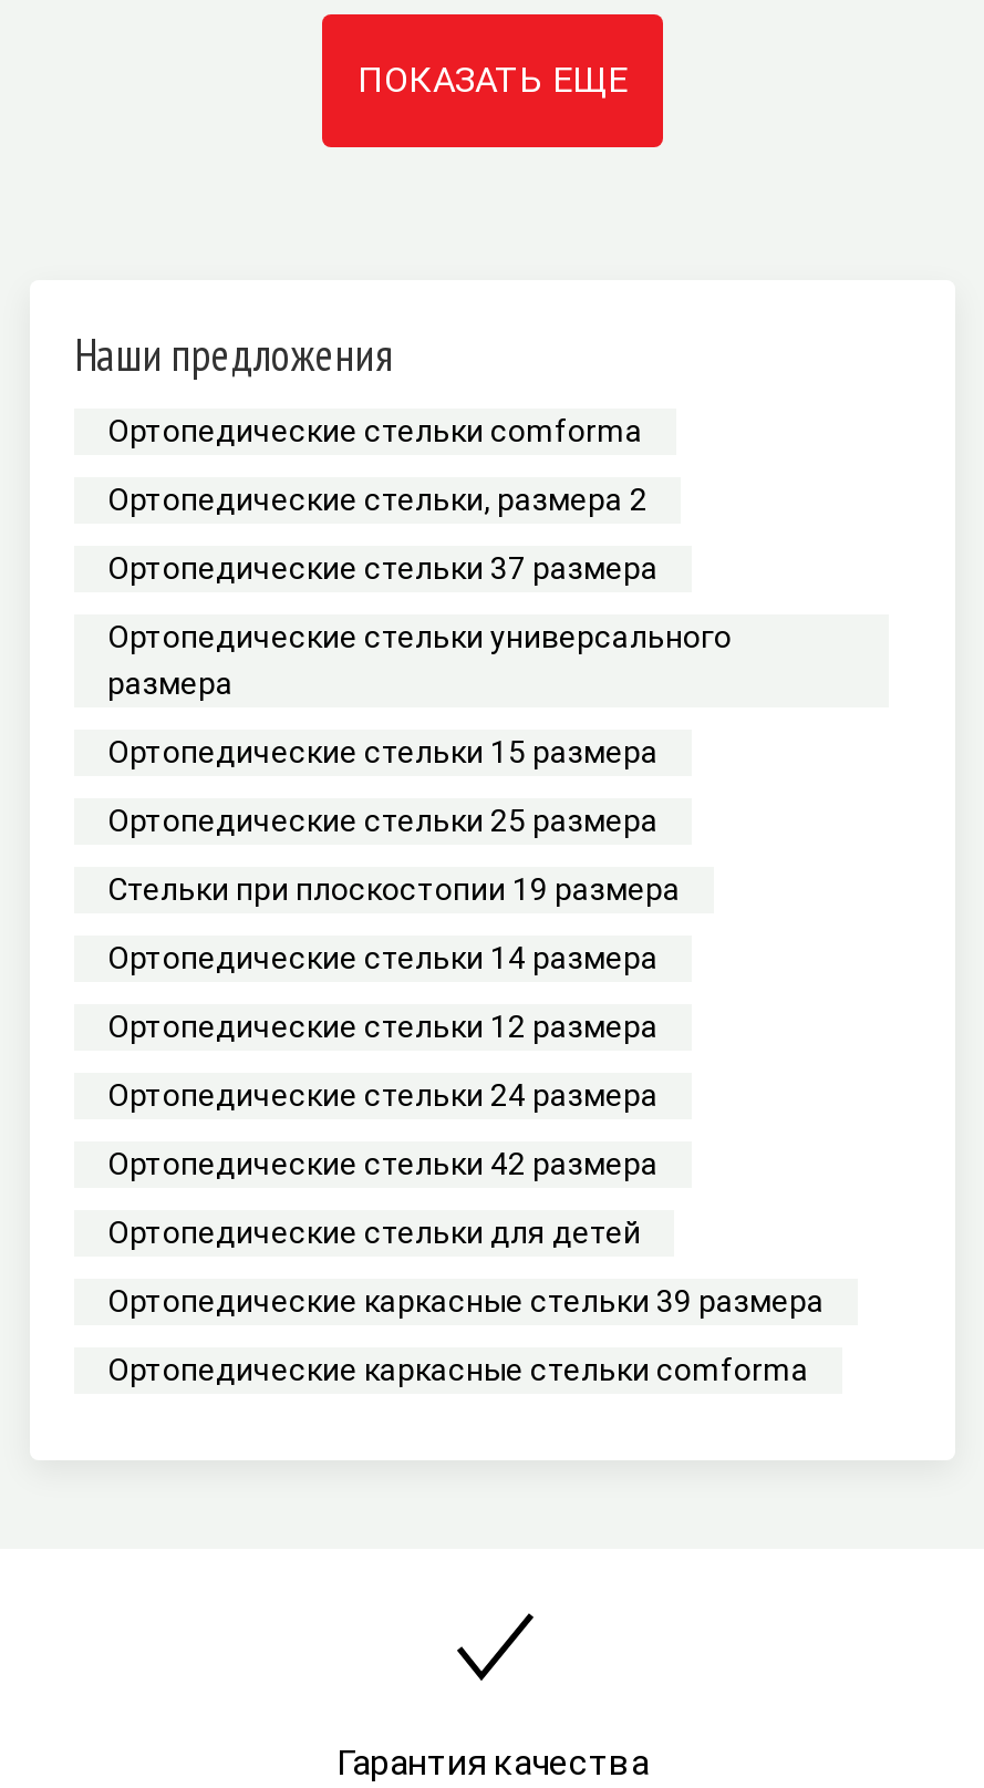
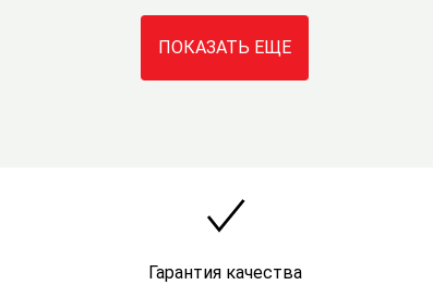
[74,327,825,1387] Наши предложения | Ортопедические стельки comforma | Ортопедические стельки, размера 2 | Ортопедические стельки 37 размера | Ортопедические стельки универсального | размера | Ортопедические стельки 15 размера | Ортопедические стельки 25 размера | Стельки при плоскостопии 19 размера | Ортопедические стельки 14 размера | Ортопедические стельки 12 размера | Ортопедические стельки 24 размера | Ортопедические стельки 42 размера | Ортопедические стельки для детей | Ортопедические каркасные стельки 39 размера | Ортопедические каркасные стельки comforma -> none

